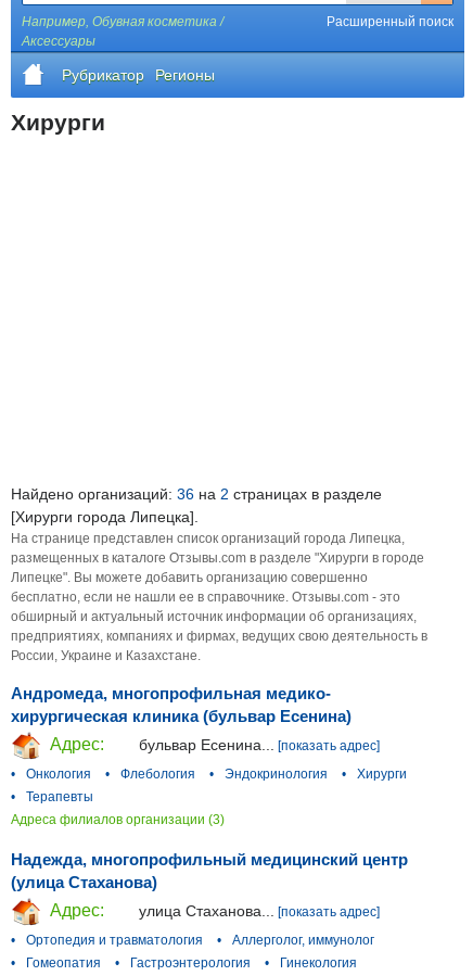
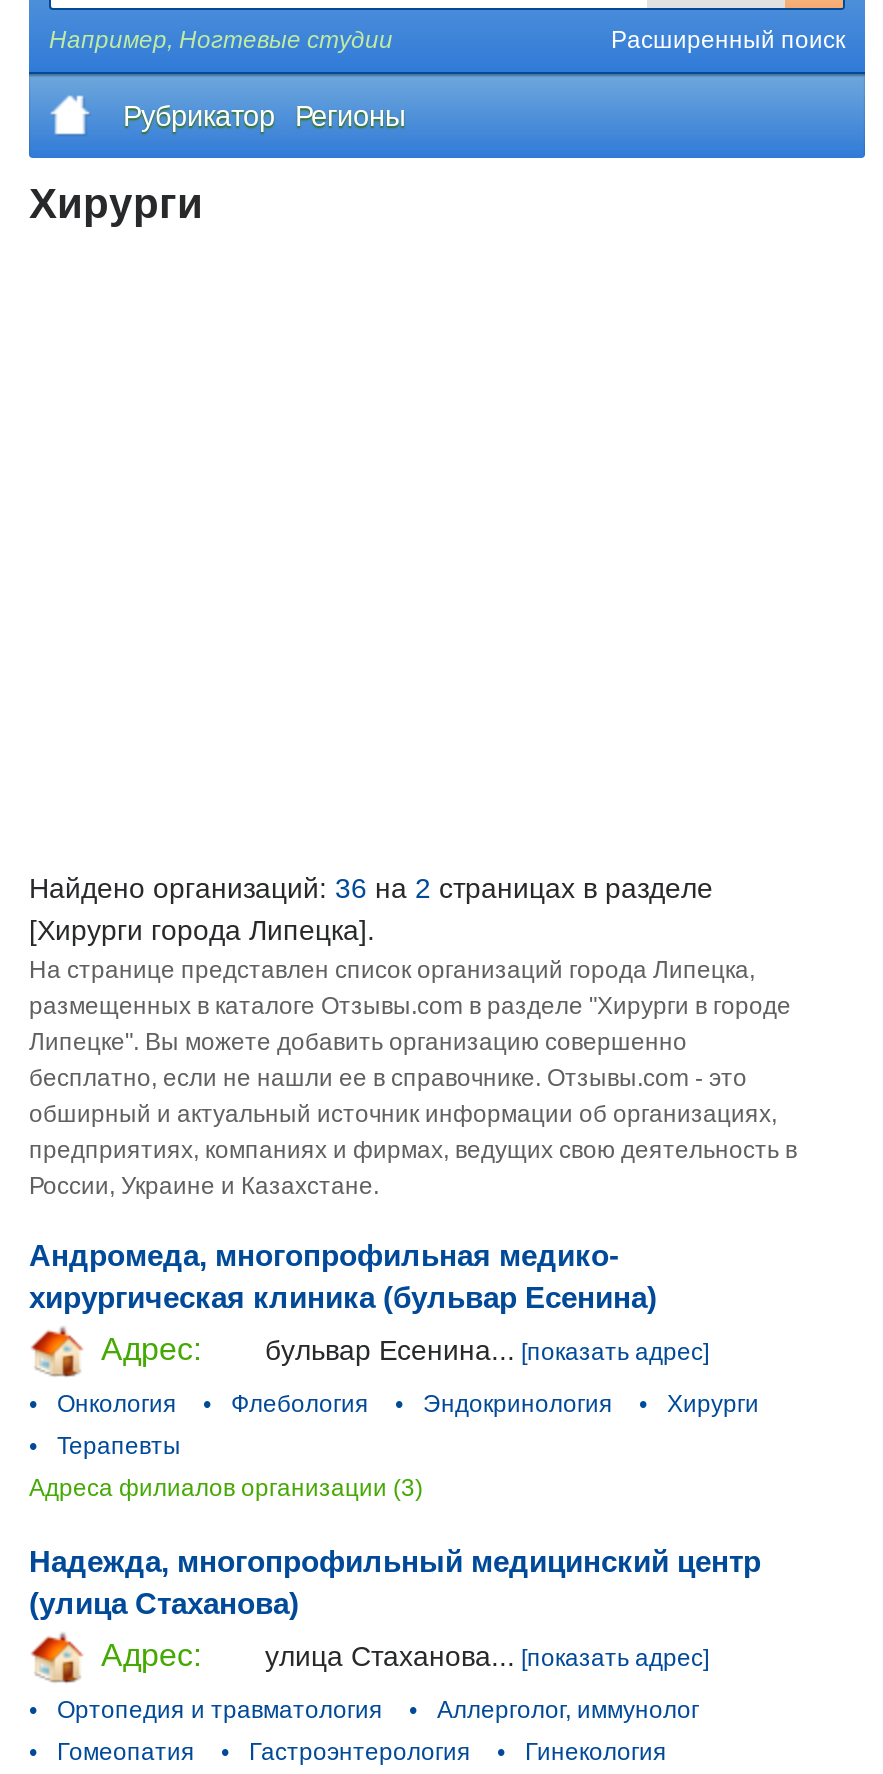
[22,14,223,49] Например, Обувная косметика / | Аксессуары -> [49,26,393,54] Например, Ногтевые студии

